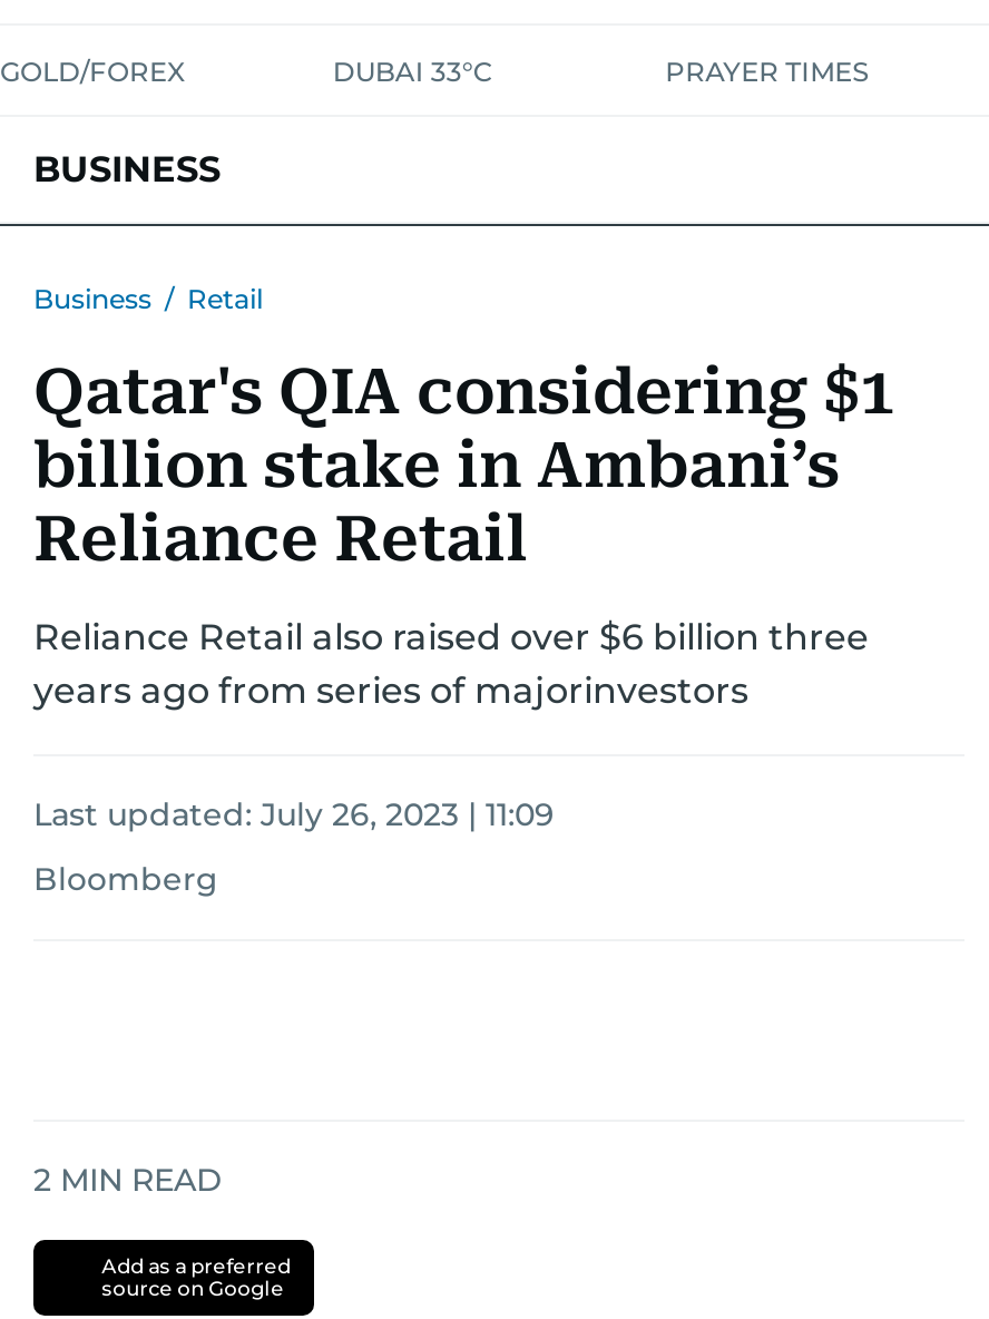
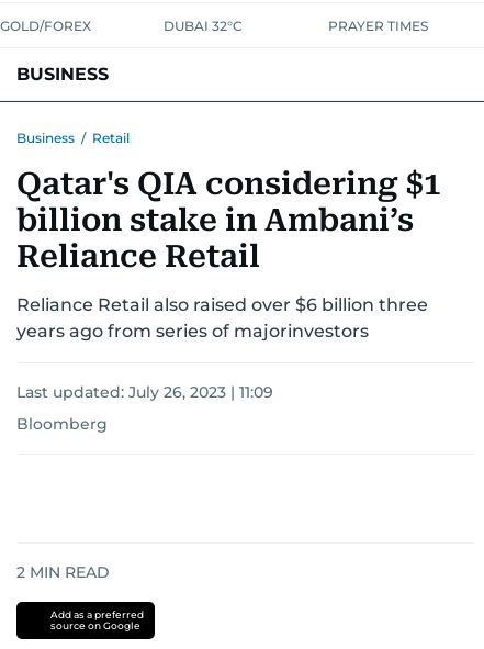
[333,55,493,88] DUBAI 33°C -> [164,18,243,34] DUBAI 32°C

